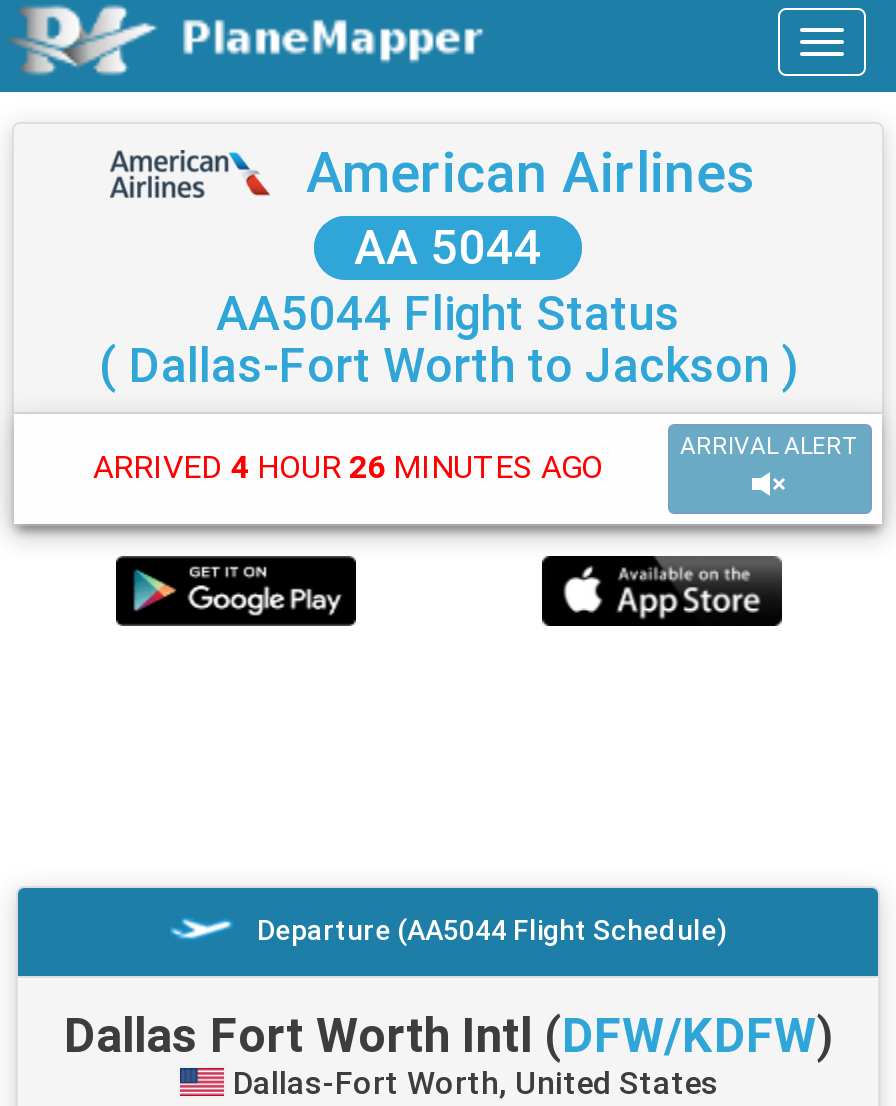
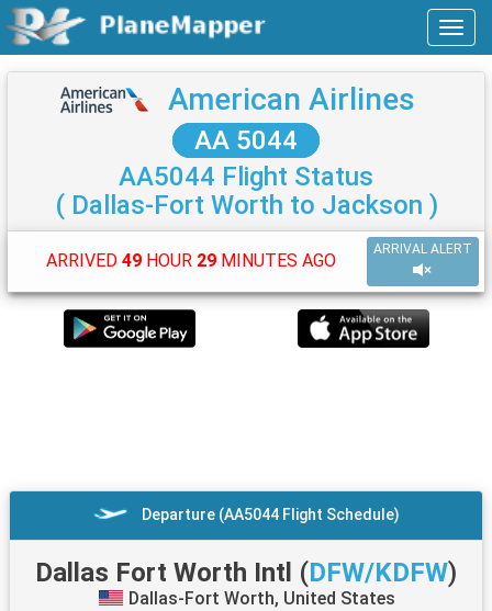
[93,448,603,486] ARRIVED 4 HOUR 26 MINUTES AGO -> [46,250,336,271] ARRIVED 49 HOUR 29 MINUTES AGO

